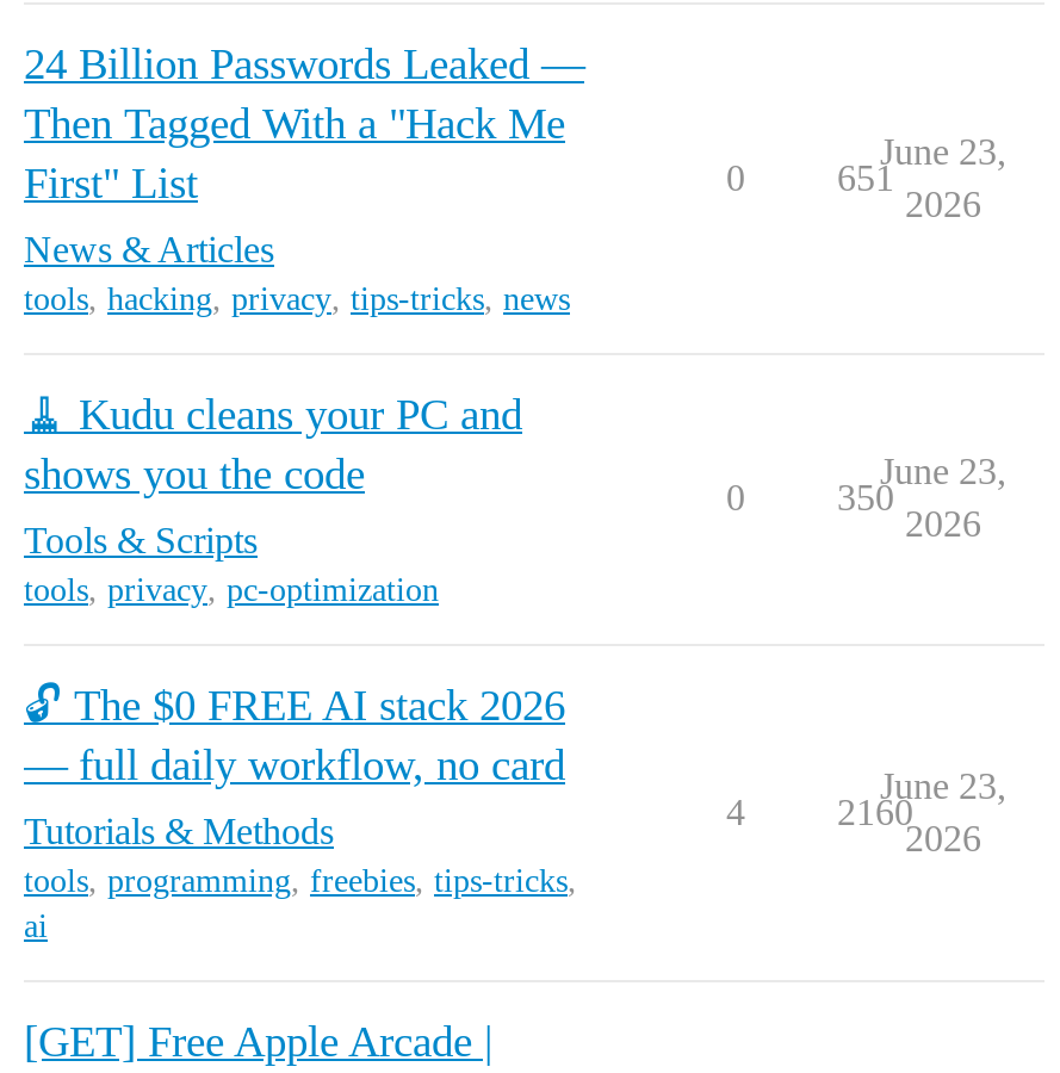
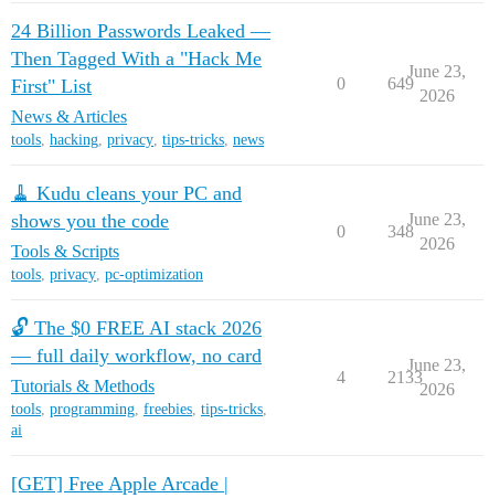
[837,157,894,198] 651 -> [387,74,414,93] 649
[837,477,894,517] 350 -> [387,222,414,241] 348
[837,792,913,832] 2160 -> [387,368,423,386] 2133

